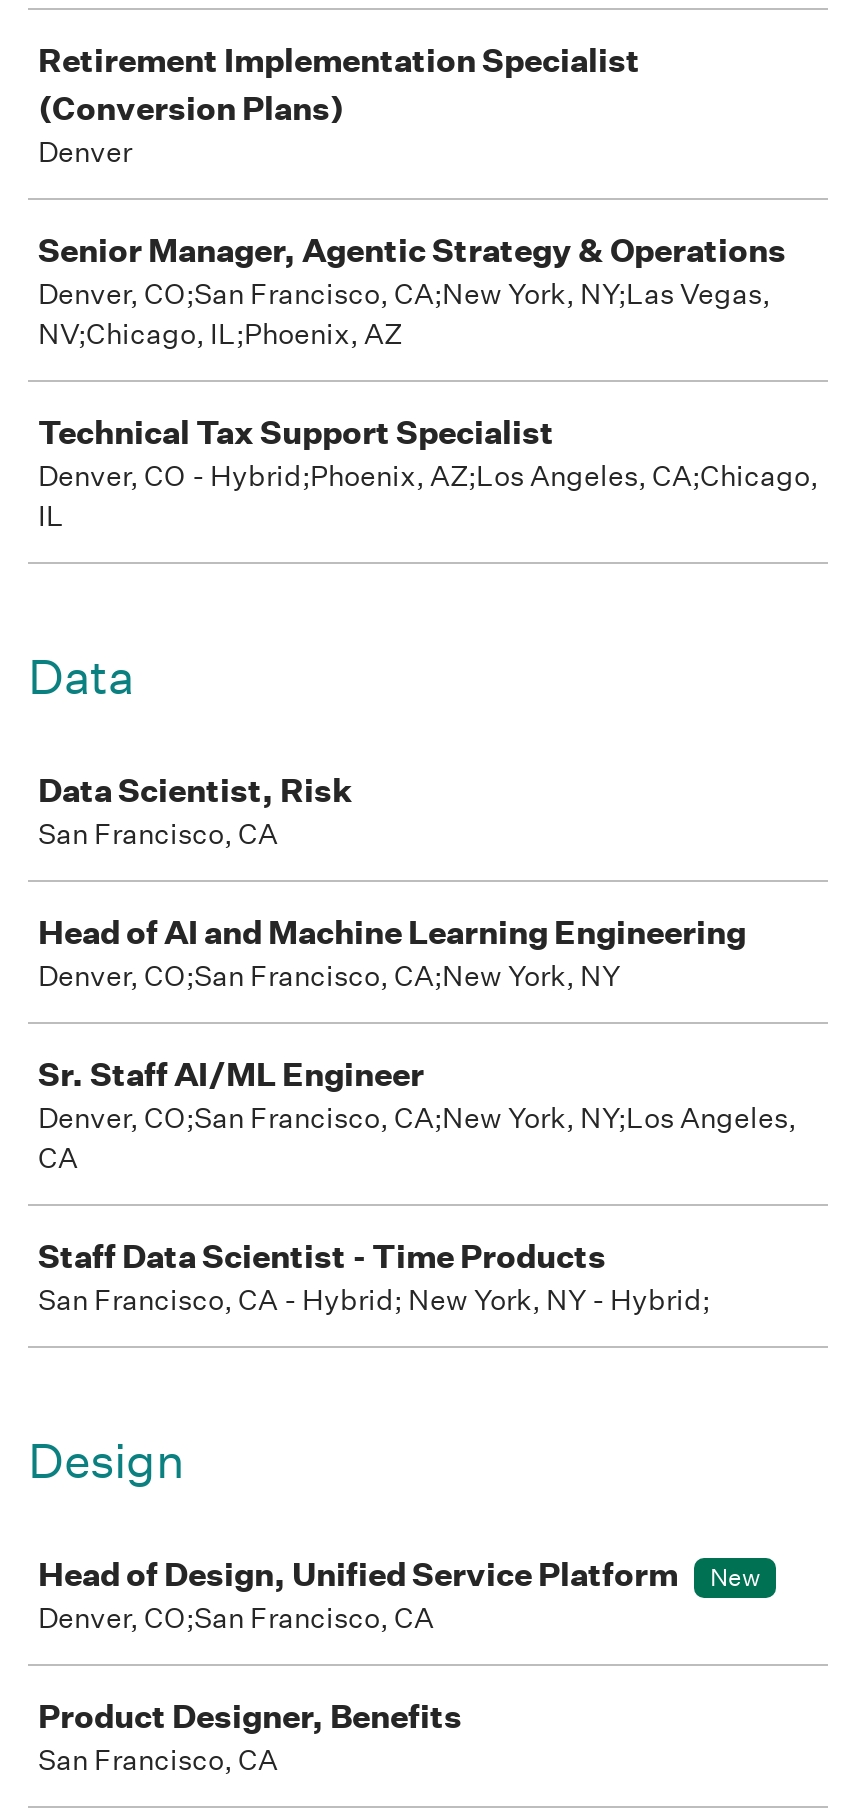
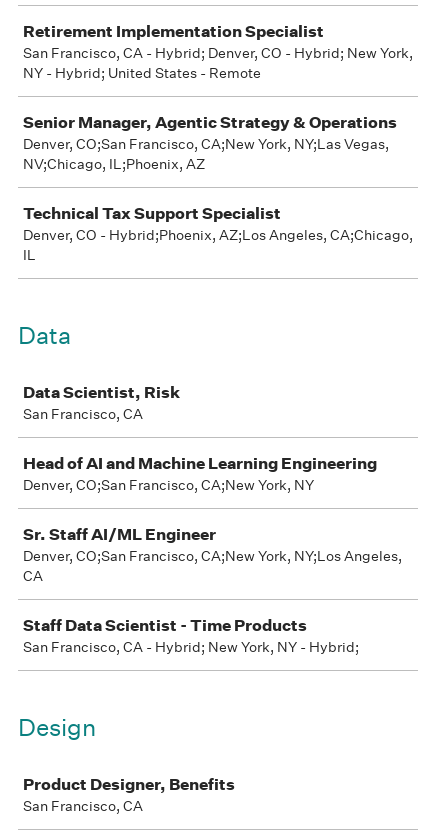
[38,88,344,170] (Conversion Plans) | Denver -> [23,44,413,82] San Francisco, CA - Hybrid; Denver, CO - Hybrid; New York, | NY - Hybrid; United States - Remote
[38,1554,760,1636] Head of Design, Unified Service Platform | New | Denver, CO;San Francisco, CA -> none

